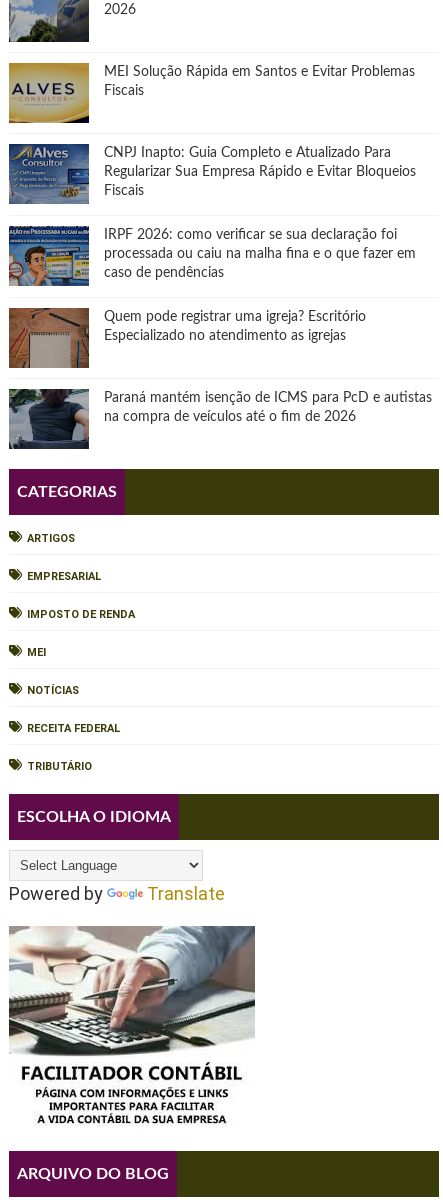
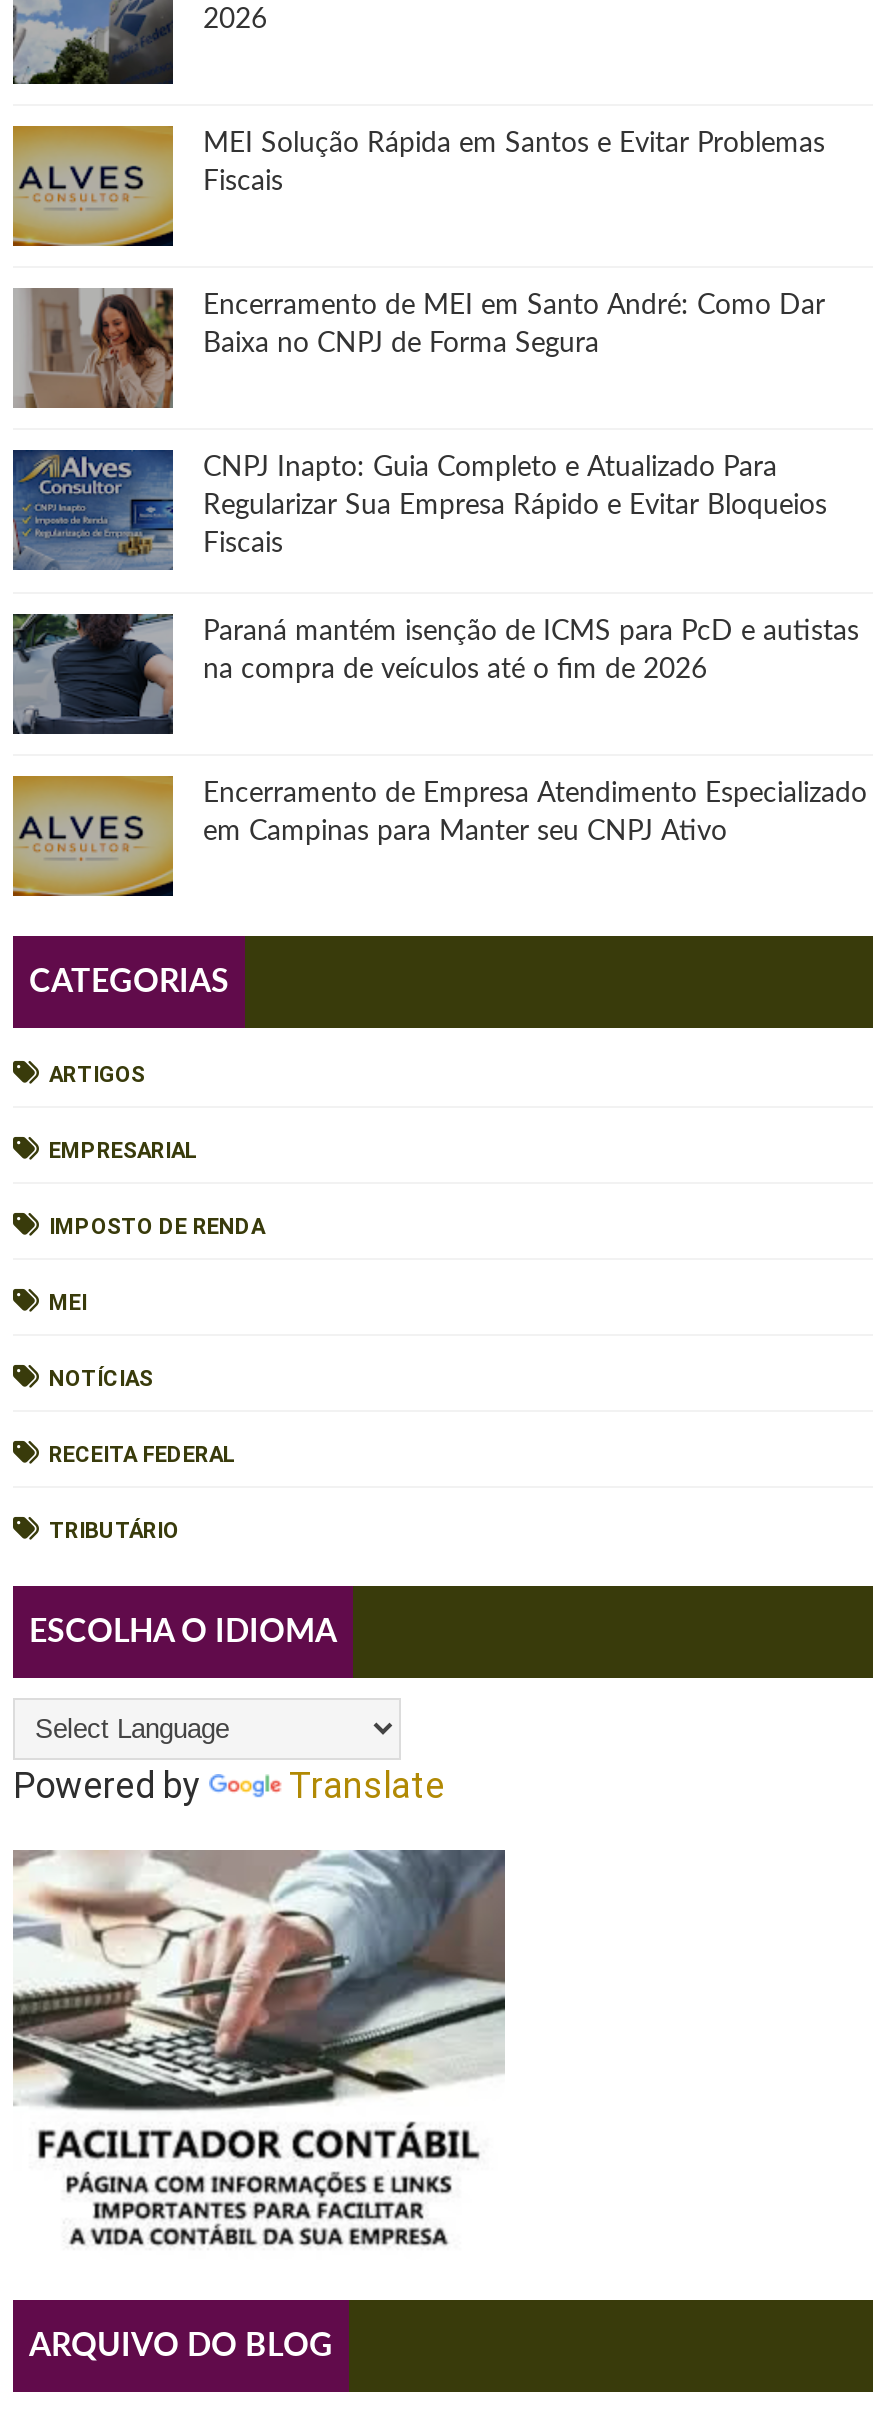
none -> [203,291,825,357] Encerramento de MEI em Santo André: Como Dar | Baixa no CNPJ de Forma Segura
moved [7,143,416,205] -> [9,448,827,572]: [image] | CNPJ Inapto: Guia Completo e Atualizado Para | Regularizar Sua Empresa Rápido e Evitar Bloqueios | Fiscais
[9,226,89,286] [image] -> [15,288,175,410] [image]
[104,228,416,343] IRPF 2026: como verificar se sua declaração foi | processada ou caiu na malha fina e o que fazer em | caso de pendências | Quem pode registrar uma igreja? Escritório | Especializado no atendimento as igrejas -> none
[8,308,90,369] [image] -> [11,774,175,898] [image]
moved [7,387,432,449] -> [9,610,859,734]: [image] | Paraná mantém isenção de ICMS para PcD e autistas | na compra de veículos até o fim de 2026
none -> [203,779,867,845] Encerramento de Empresa Atendimento Especializado | em Campinas para Manter seu CNPJ Ativo

